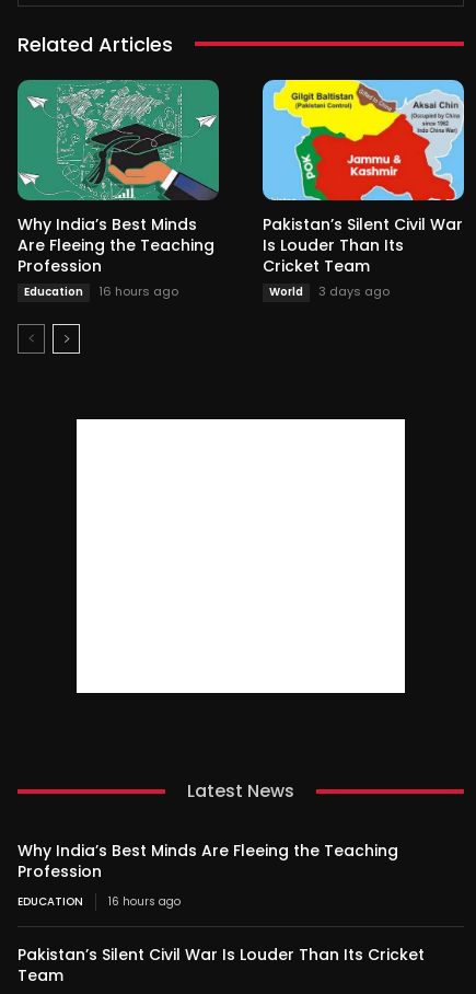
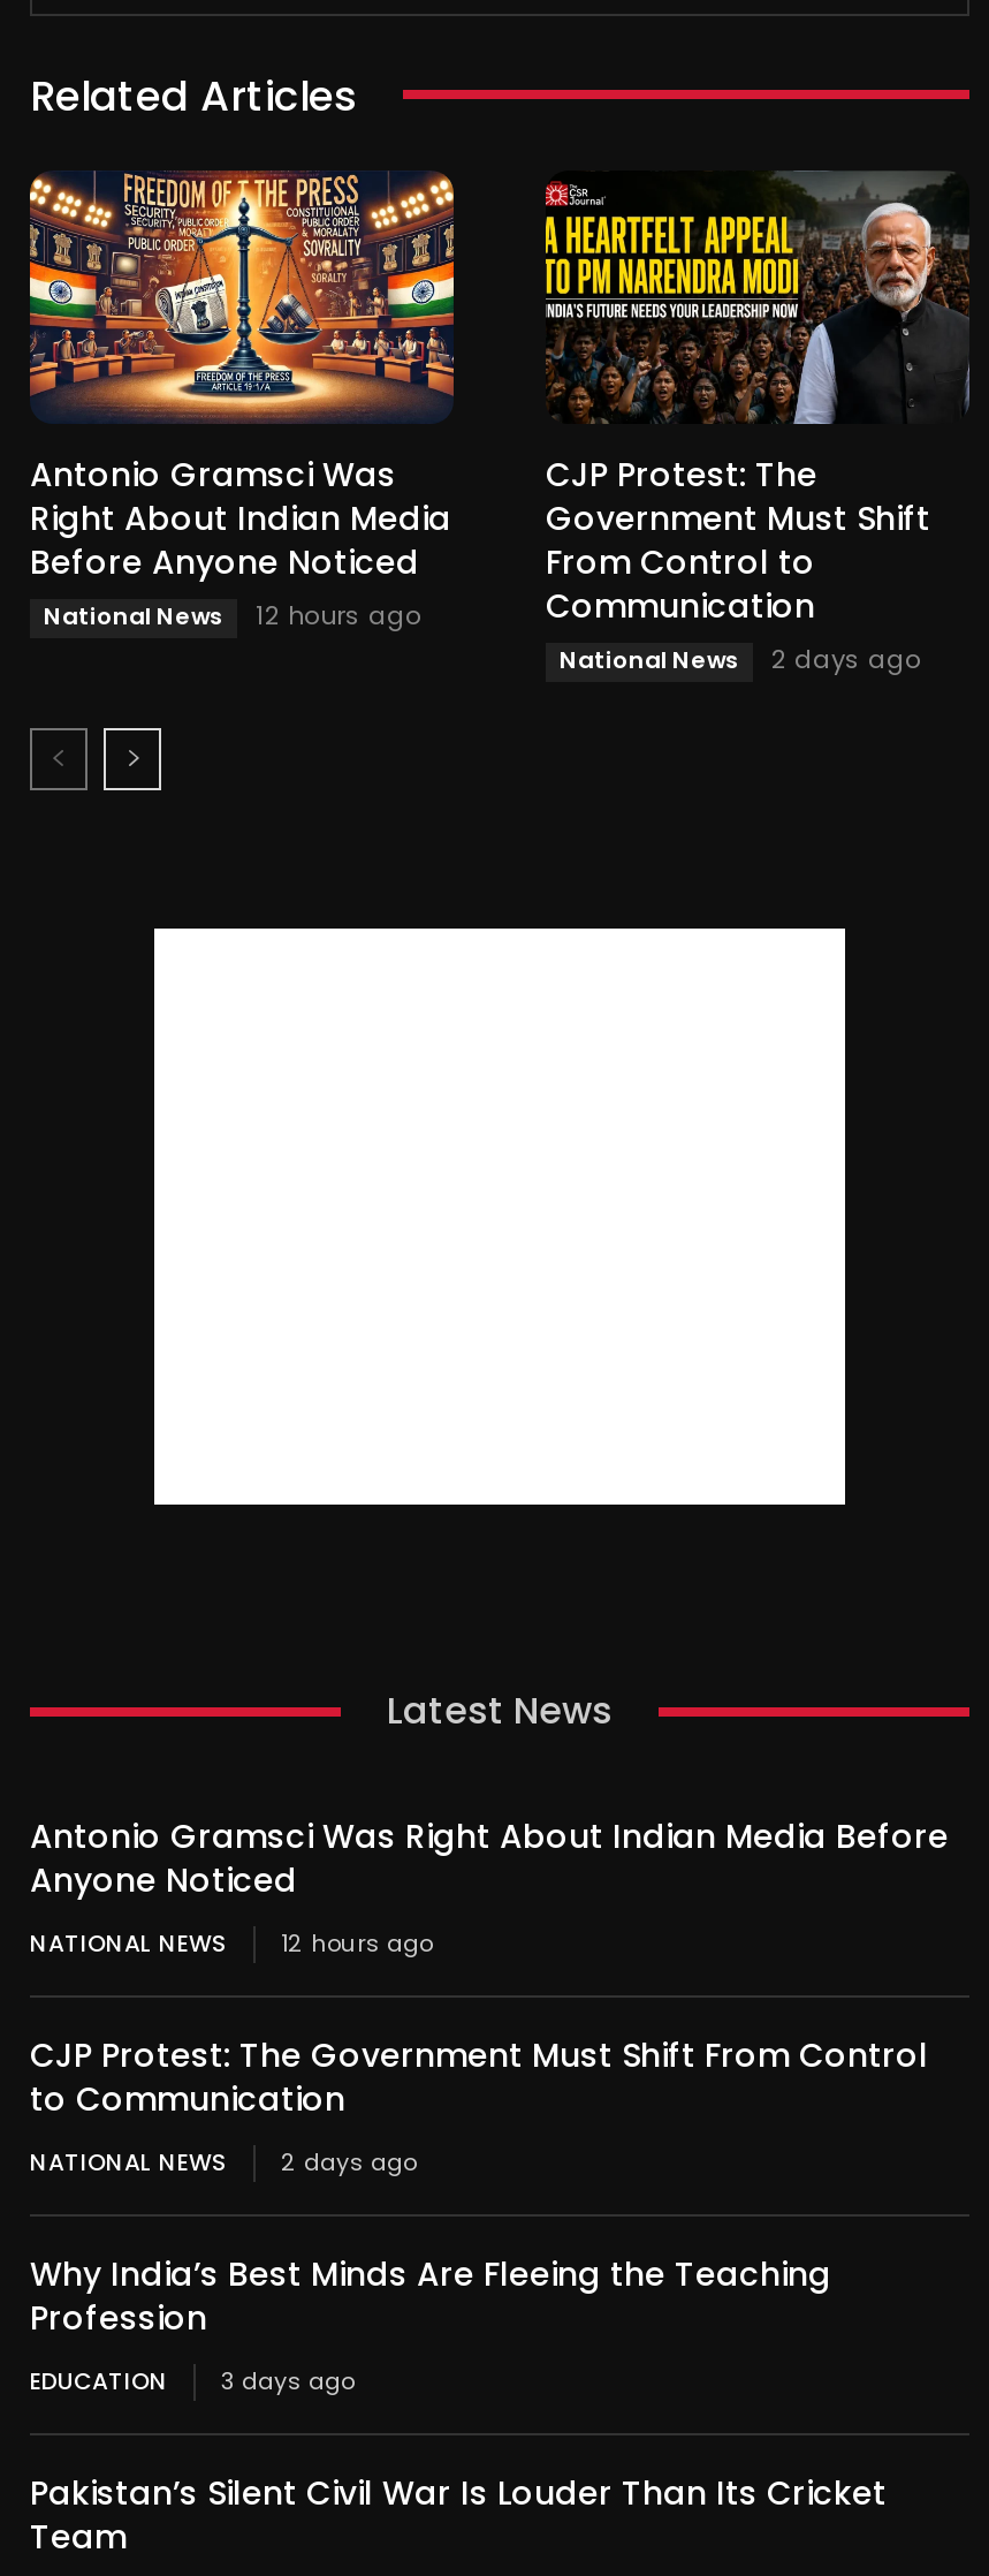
[16,79,220,300] [image] | Why India’s Best Minds | Are Fleeing the Teaching | Profession | Education | 16 hours ago -> [28,171,456,634] [image] | Antonio Gramsci Was | Right About Indian Media | Before Anyone Noticed | National News | 12 hours ago
[262,79,465,300] [image] | Pakistan’s Silent Civil War | Is Louder Than Its | Cricket Team | World | 3 days ago -> [543,171,969,678] [image] | CJP Protest: The | Government Must Shift | From Control to | Communication | National News | 2 days ago
none -> [30,1814,949,2180] Antonio Gramsci Was Right About Indian Media Before | Anyone Noticed | NATIONAL NEWS | 12 hours ago | CJP Protest: The Government Must Shift From Control | to Communication | NATIONAL NEWS | 2 days ago
[18,893,181,910] EDUCATION 16 hours ago -> [30,2364,355,2399] EDUCATION 3 days ago

